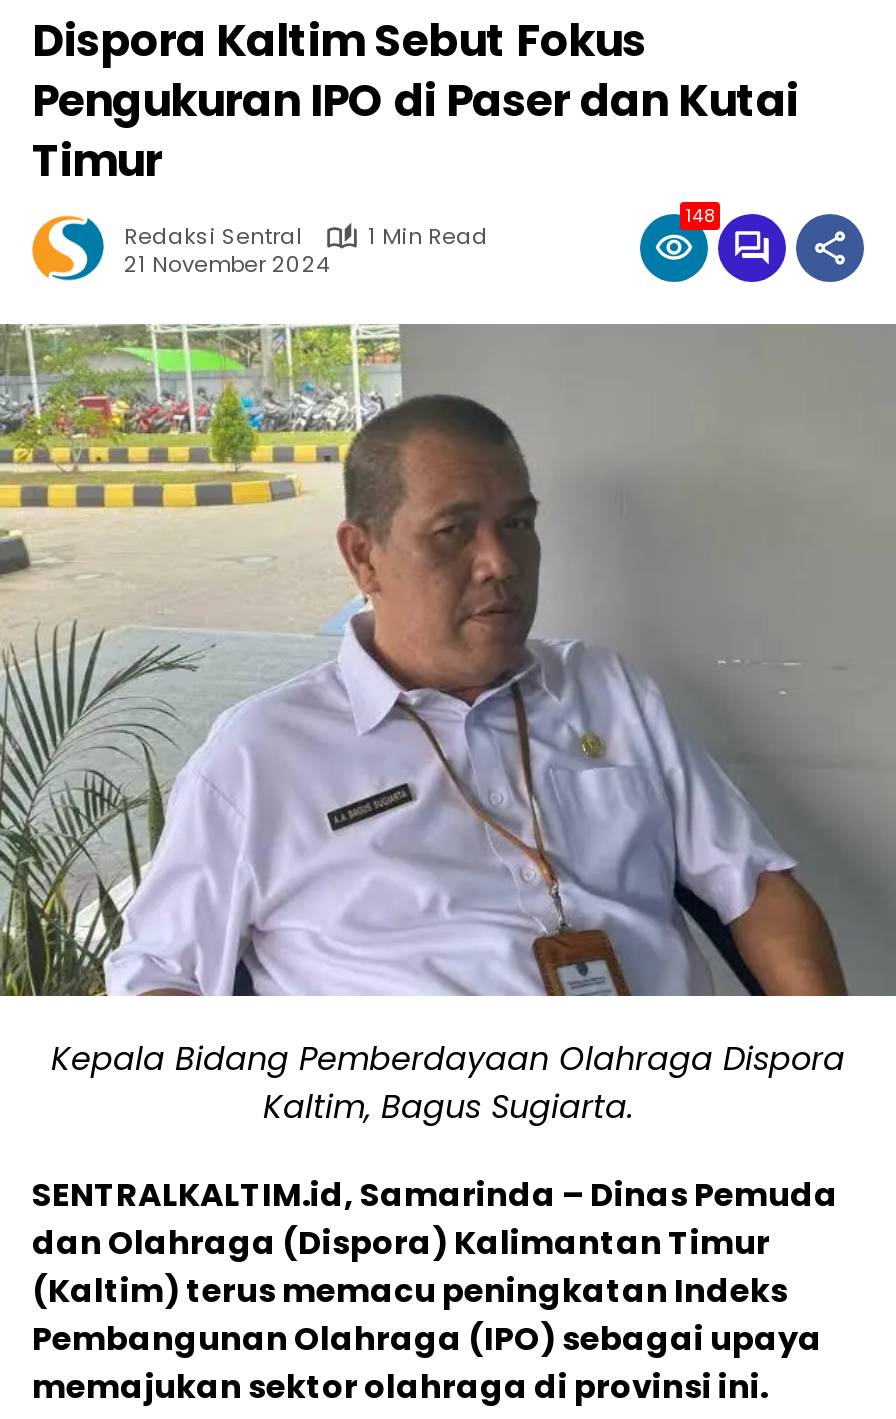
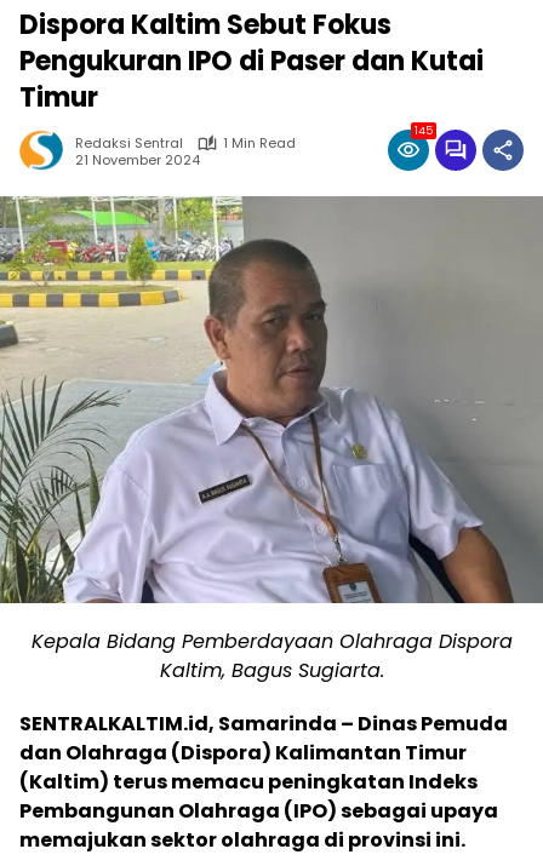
[686,204,714,228] 148 -> [415,124,433,138] 145

